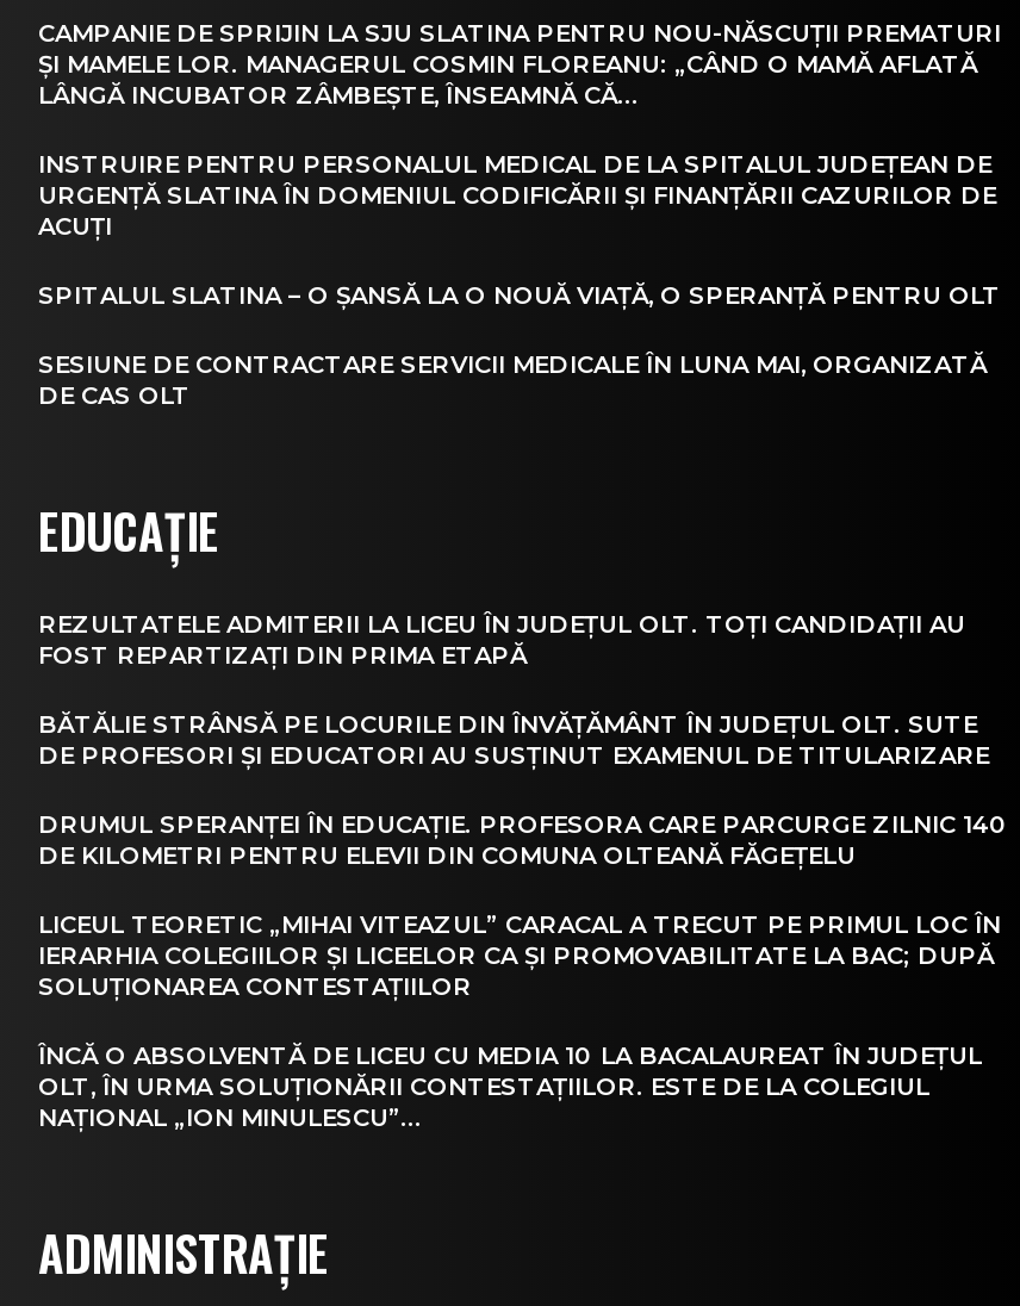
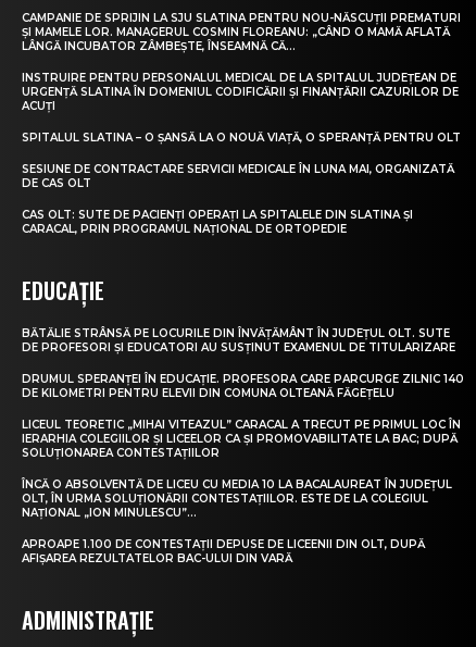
none -> [22,208,413,236] CAS OLT: SUTE DE PACIENȚI OPERAȚI LA SPITALELE DIN SLATINA ȘI | CARACAL, PRIN PROGRAMUL NAȚIONAL DE ORTOPEDIE
[38,610,965,672] REZULTATELE ADMITERII LA LICEU ÎN JUDEȚUL OLT. TOȚI CANDIDAȚII AU | FOST REPARTIZAȚI DIN PRIMA ETAPĂ -> none
none -> [22,538,425,566] APROAPE 1.100 DE CONTESTAȚII DEPUSE DE LICEENII DIN OLT, DUPĂ | AFIȘAREA REZULTATELOR BAC-ULUI DIN VARĂ

